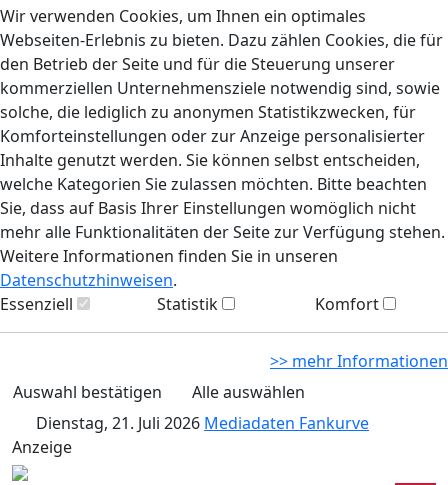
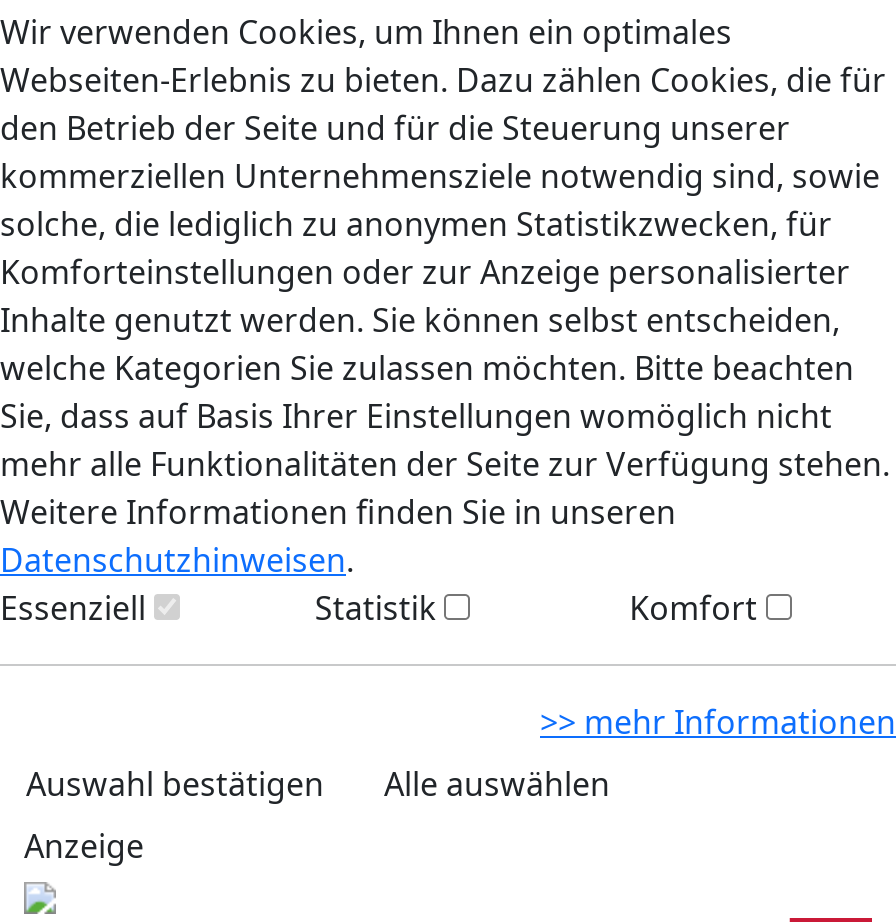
[36,412,369,434] Dienstag, 21. Juli 2026 Mediadaten Fankurve -> none

